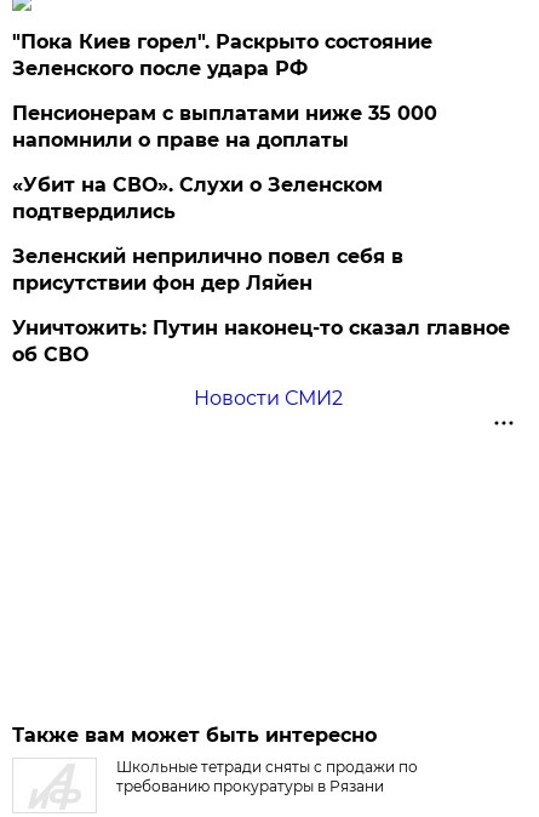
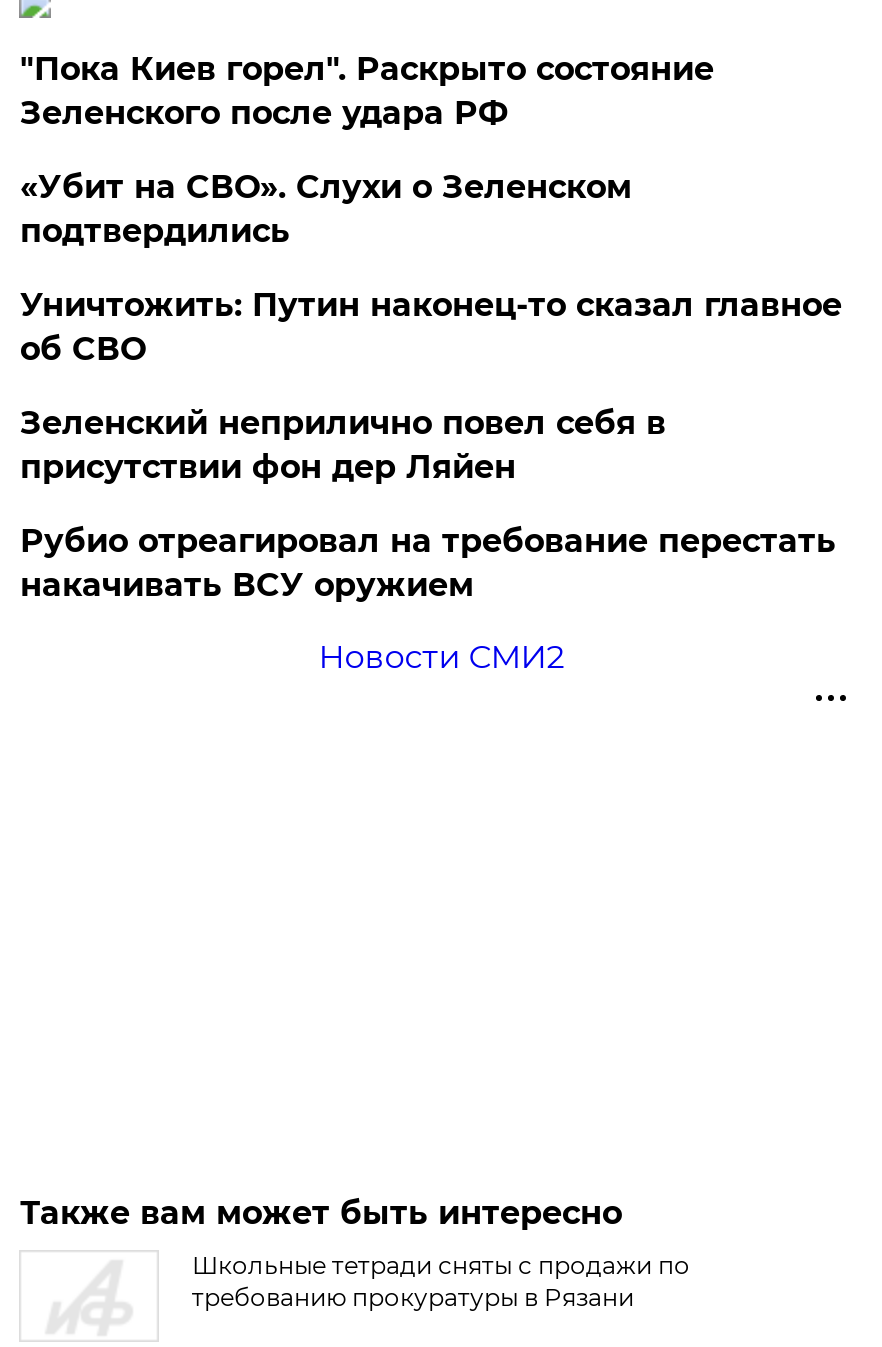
[13,102,438,152] Пенсионерам с выплатами ниже 35 000 | напомнили о праве на доплаты -> none
moved [13,173,383,223] -> [20,168,632,250]: «Убит на СВО». Слухи о Зеленском | подтвердились
none -> [20,522,836,604] Рубио отреагировал на требование перестать | накачивать ВСУ оружием
moved [13,316,510,366] -> [20,286,842,368]: Уничтожить: Путин наконец-то сказал главное | об СВО

